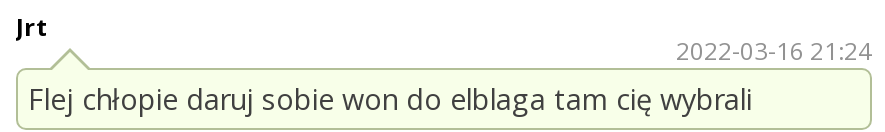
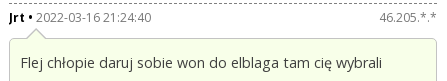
[676,34,872,68] 2022-03-16 21:24 -> [36,9,437,26] 2022-03-16 21:24:40 | 46.205.*.*

